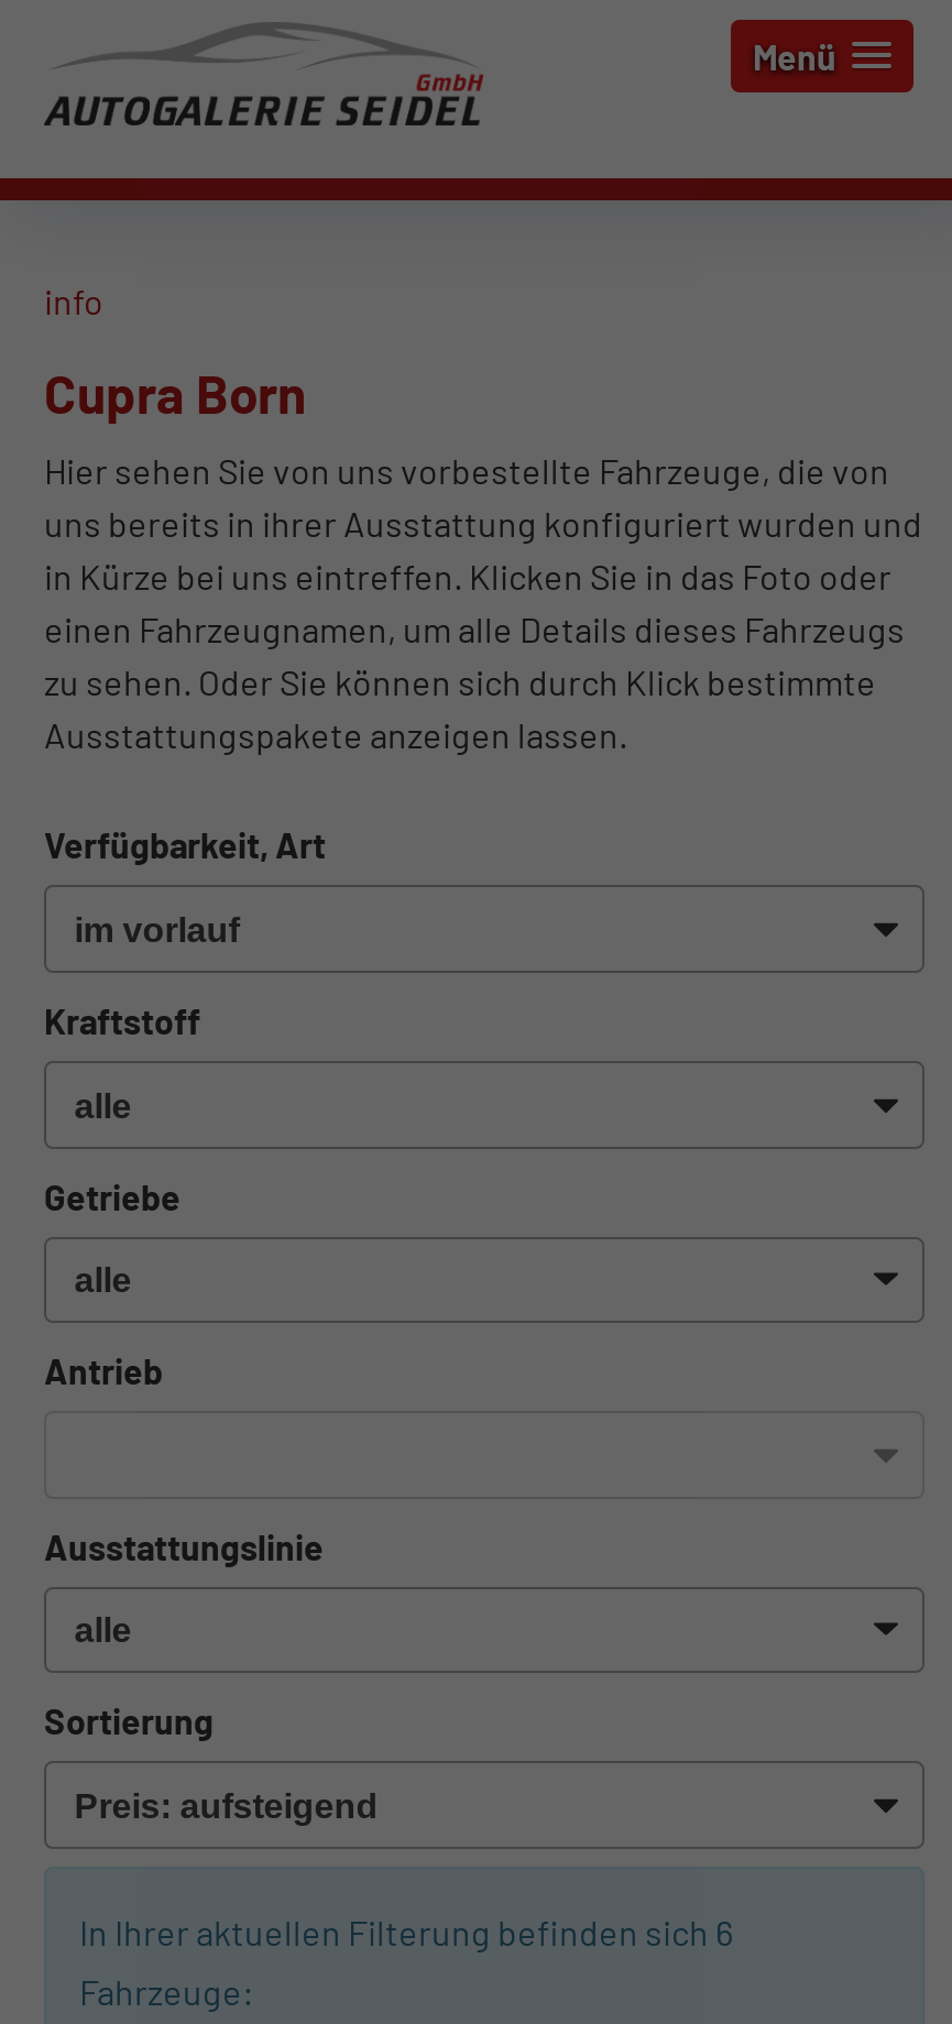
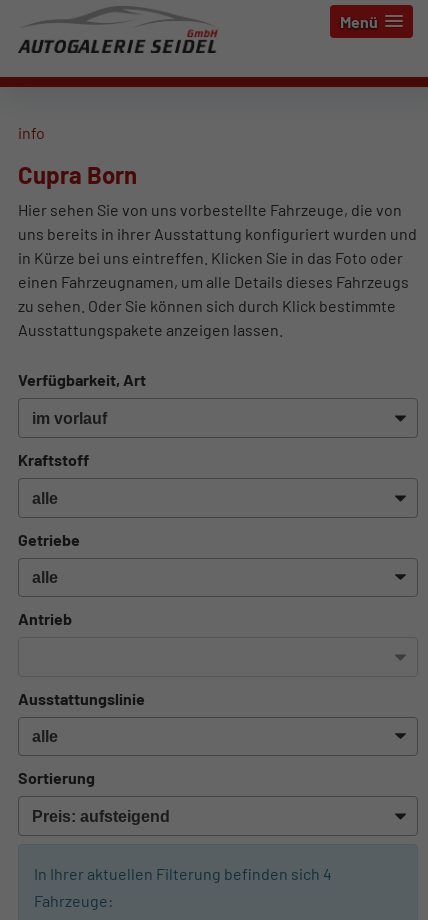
[79,1911,733,1952] In Ihrer aktuellen Filterung befinden sich 6 -> [34,864,332,883] In Ihrer aktuellen Filterung befinden sich 4

